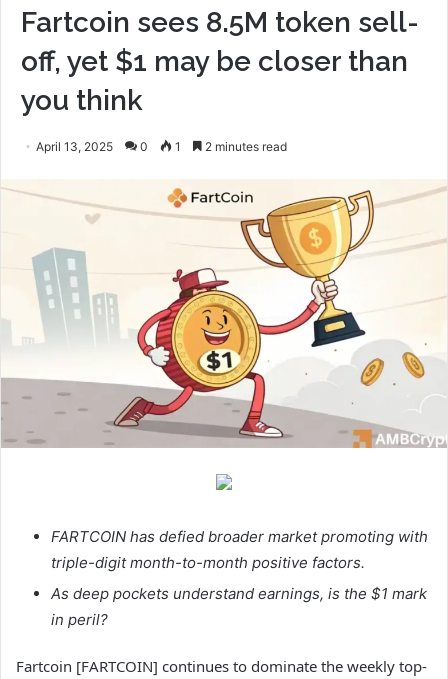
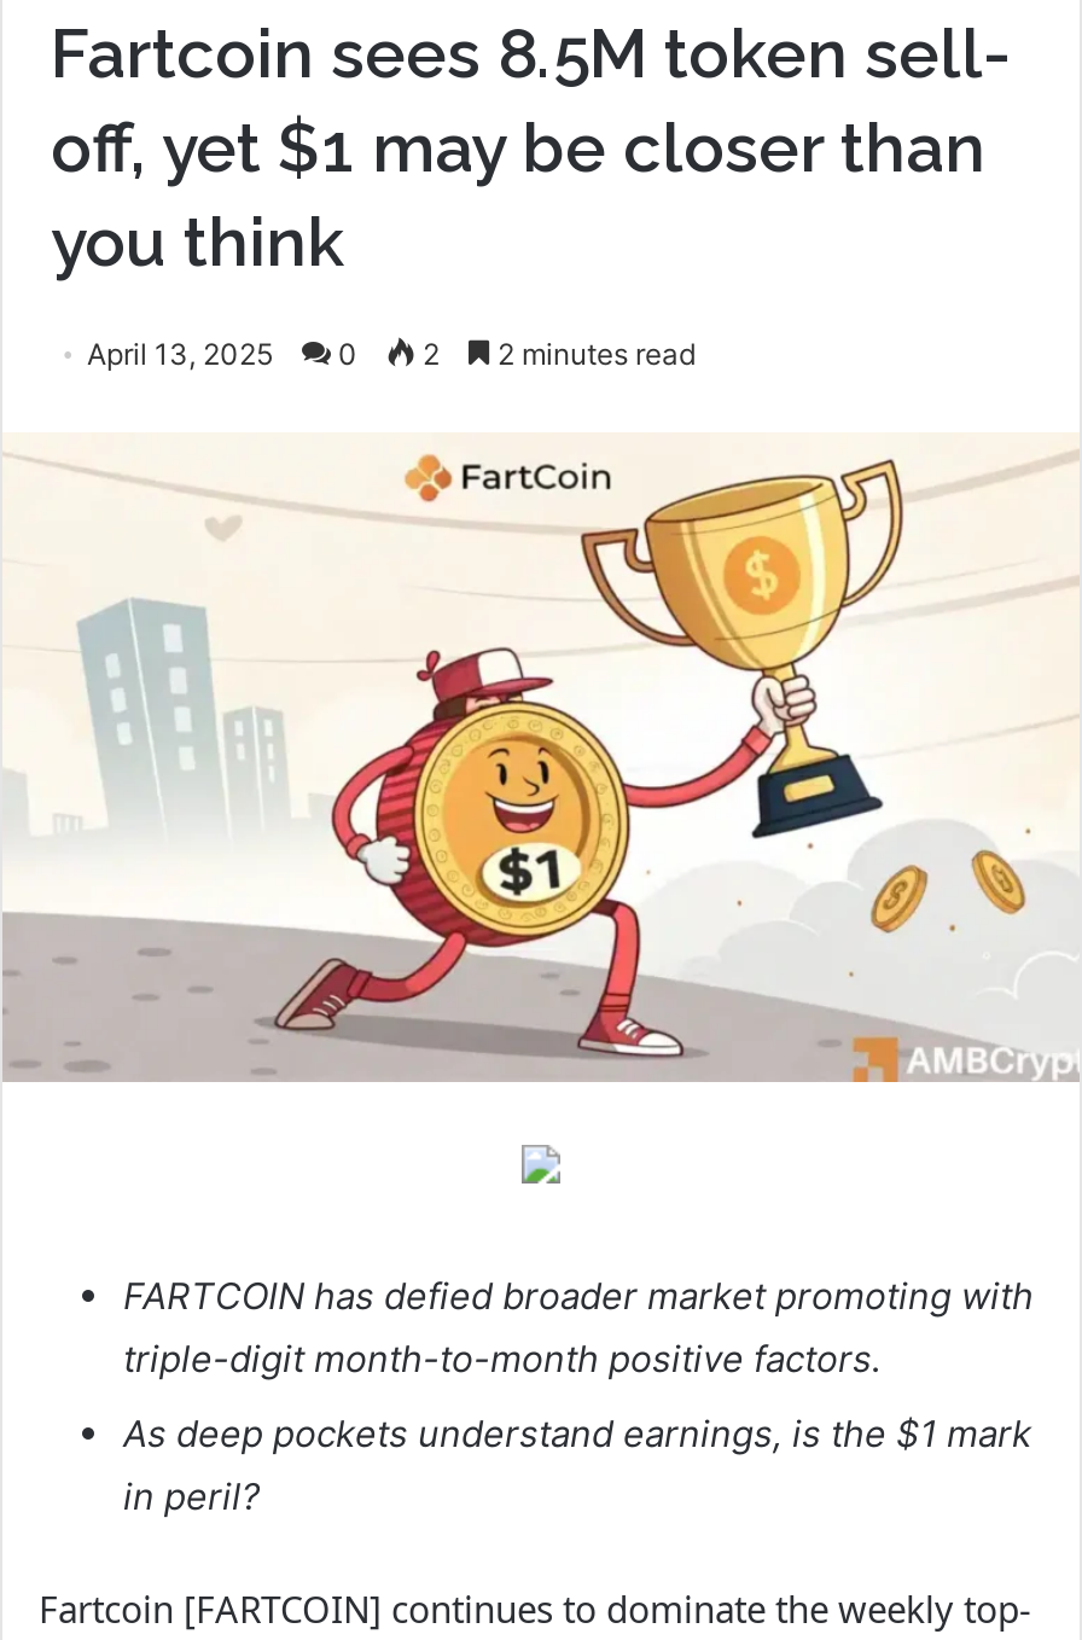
[36,139,287,154] April 13, 2025 0 1 2 minutes read -> [87,335,696,372] April 13, 2025 0 2 2 minutes read

